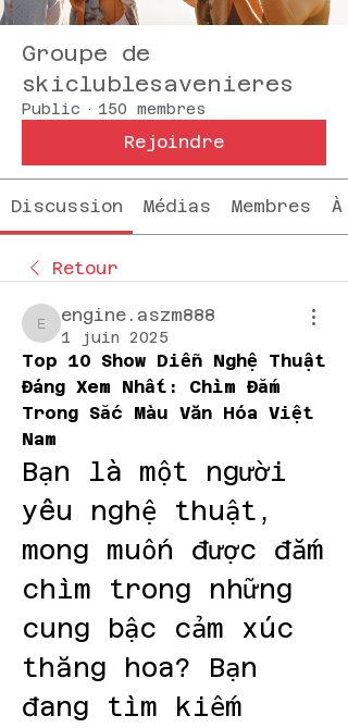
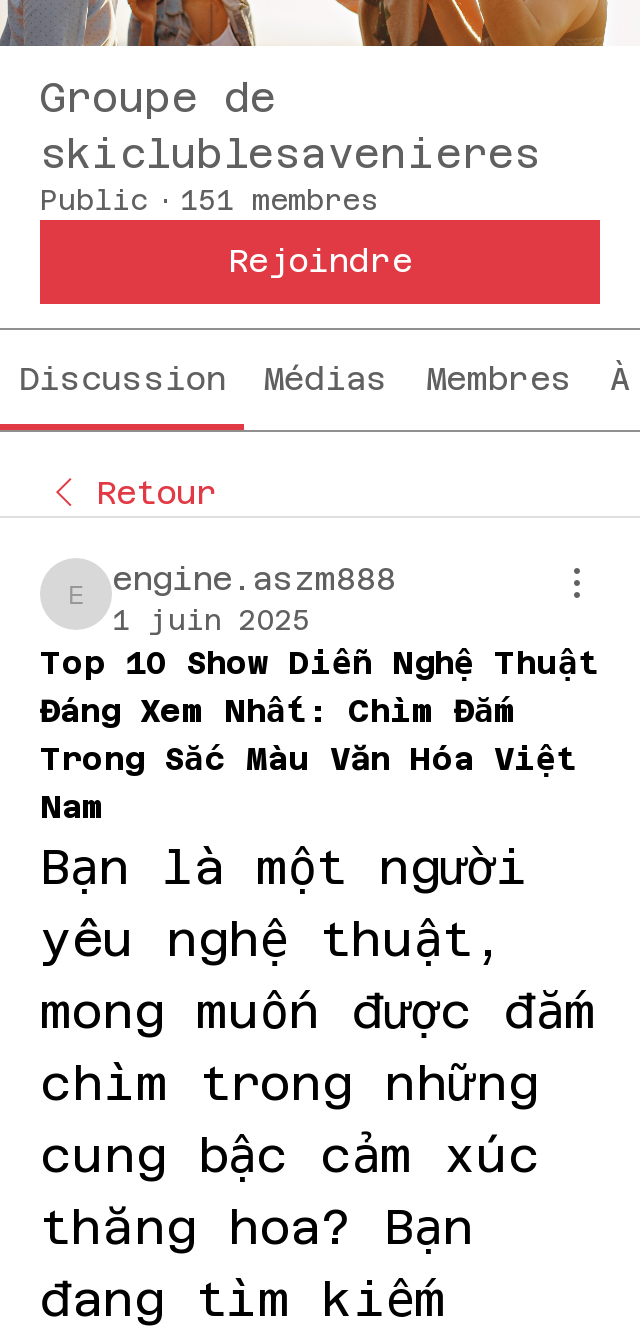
[22,100,206,118] Public · 150 membres -> [40,184,378,216] Public · 151 membres

